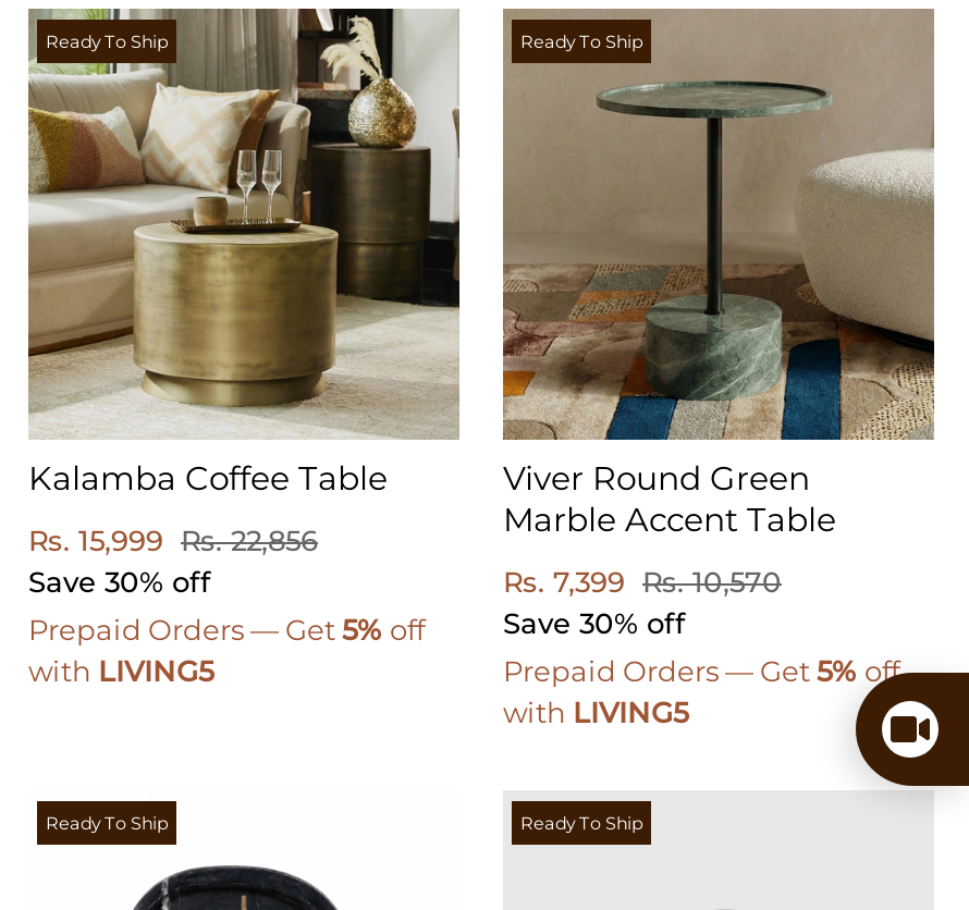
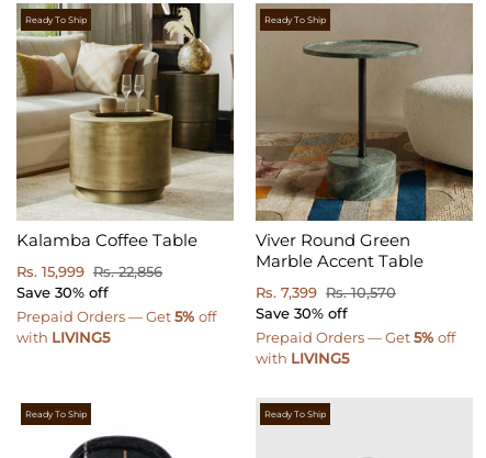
[851,671,962,790] [image] -> none

